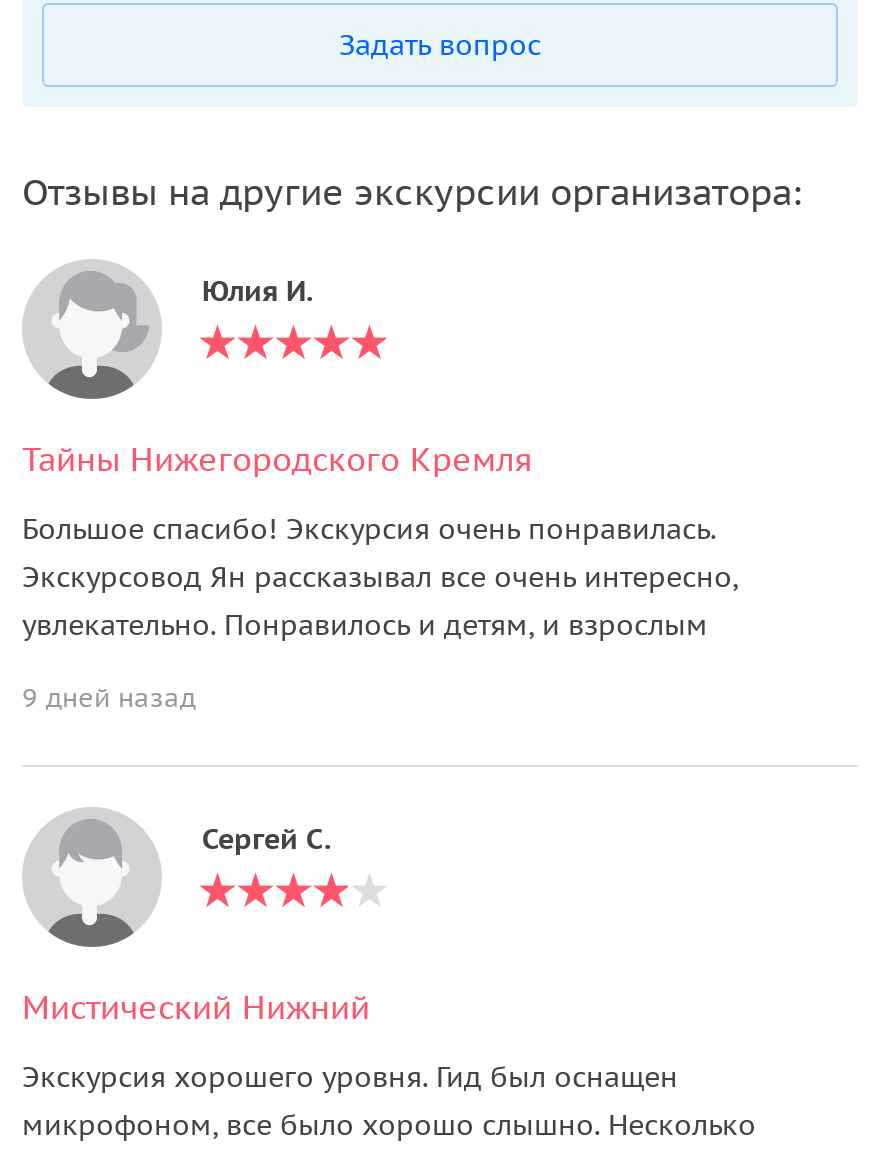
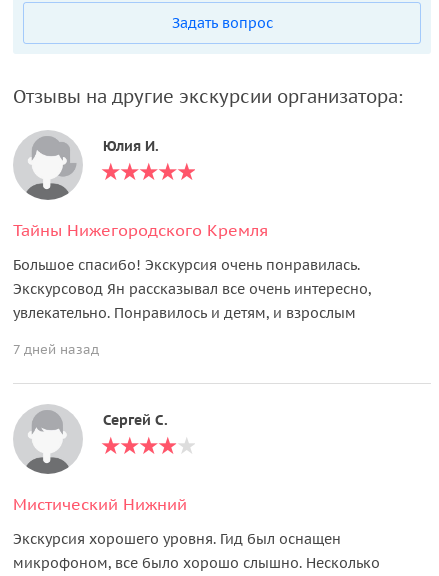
[22,680,196,714] 9 дней назад -> [13,341,99,358] 7 дней назад

